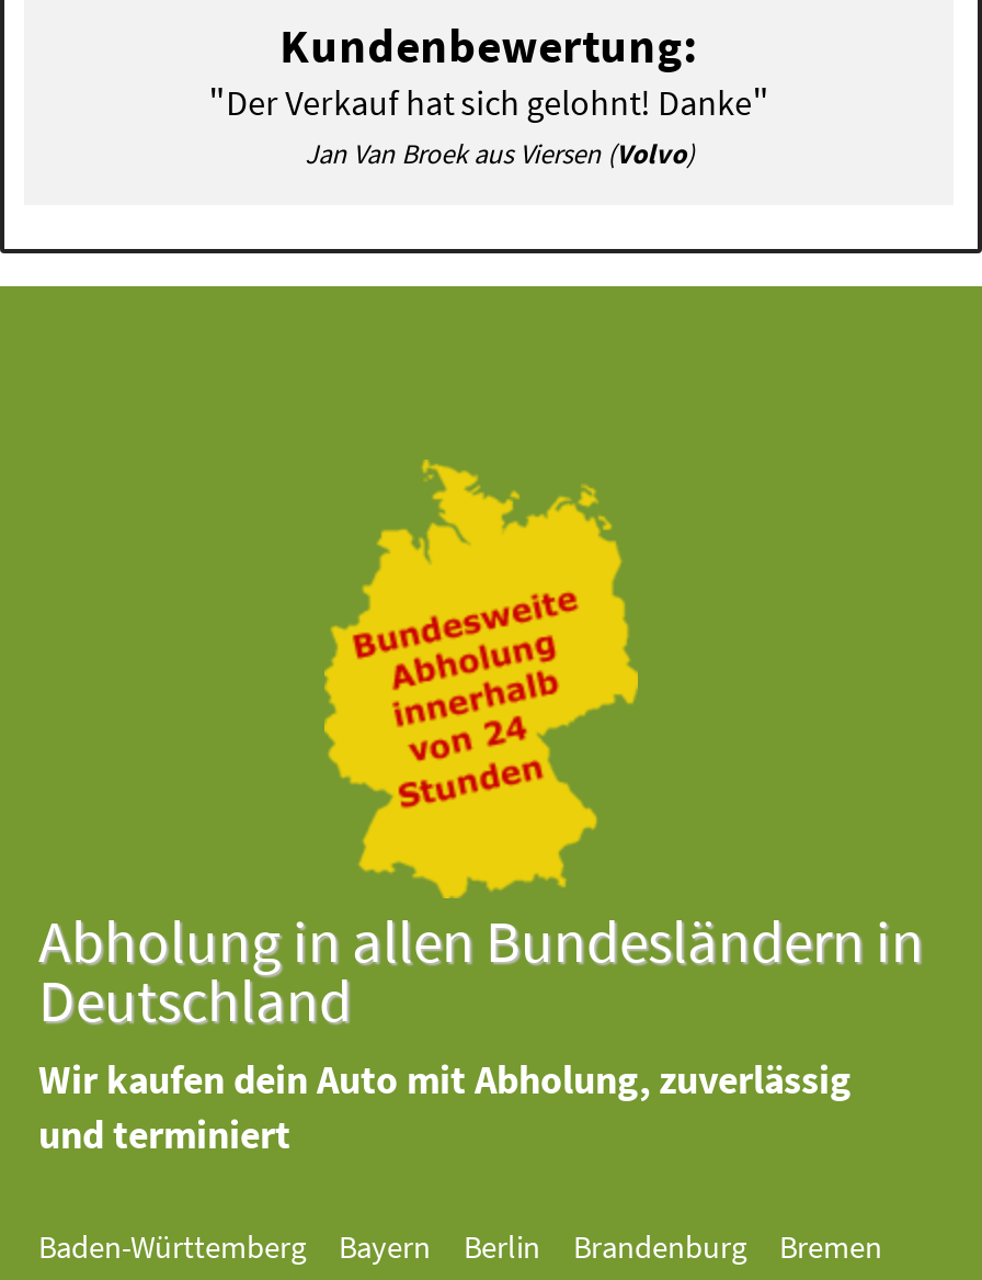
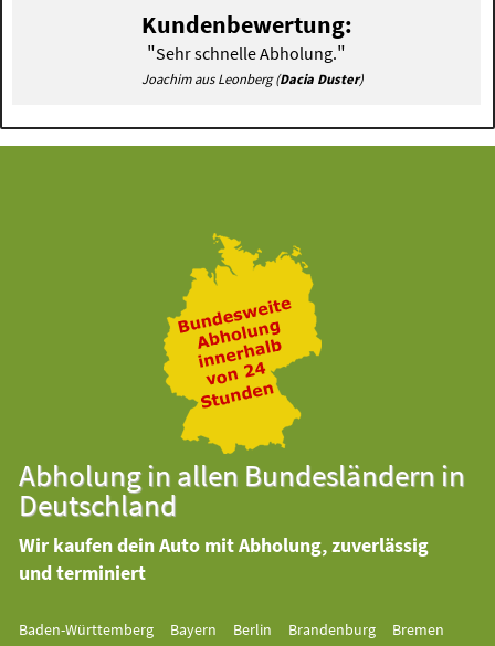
[208,77,770,171] "Der Verkauf hat sich gelohnt! Danke" | Jan Van Broek aus Viersen (Volvo) -> [141,40,363,88] "Sehr schnelle Abholung." | Joachim aus Leonberg (Dacia Duster)

